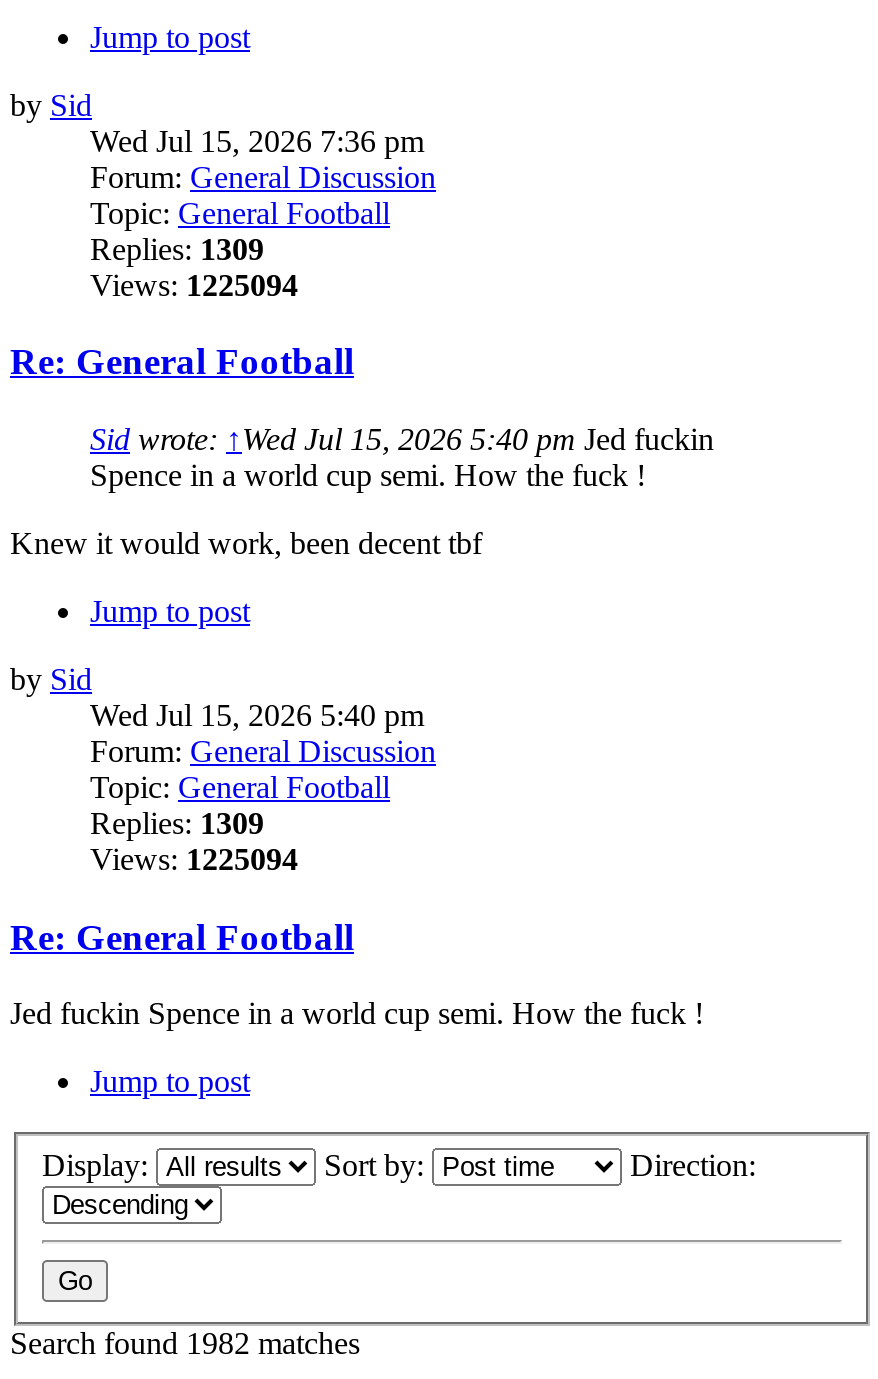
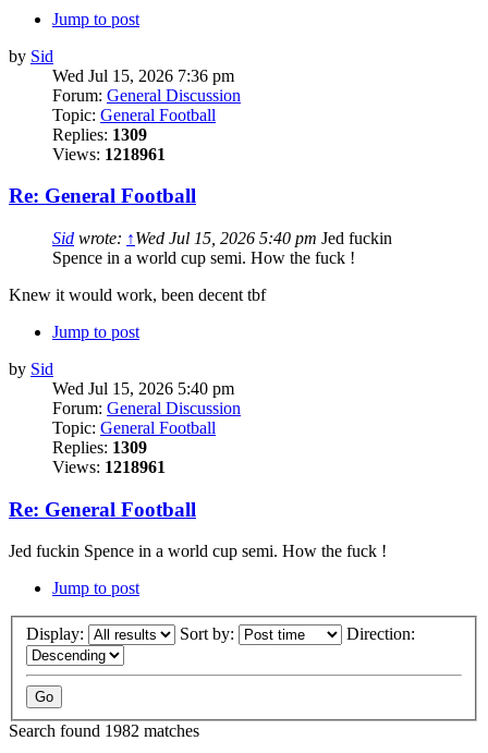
[90,267,298,301] Views: 1225094 -> [52,144,166,163] Views: 1218961
[90,842,298,876] Views: 1225094 -> [52,458,166,476] Views: 1218961

